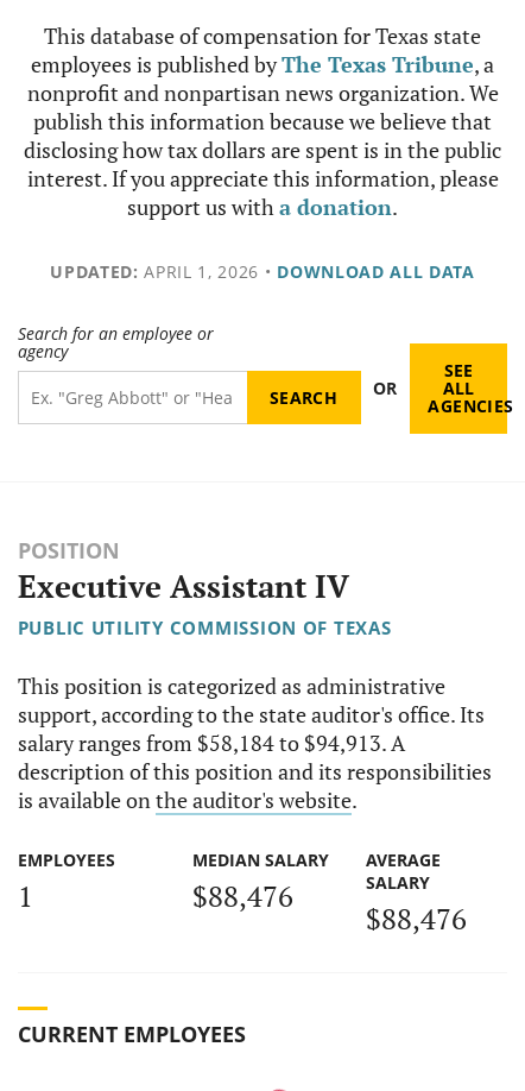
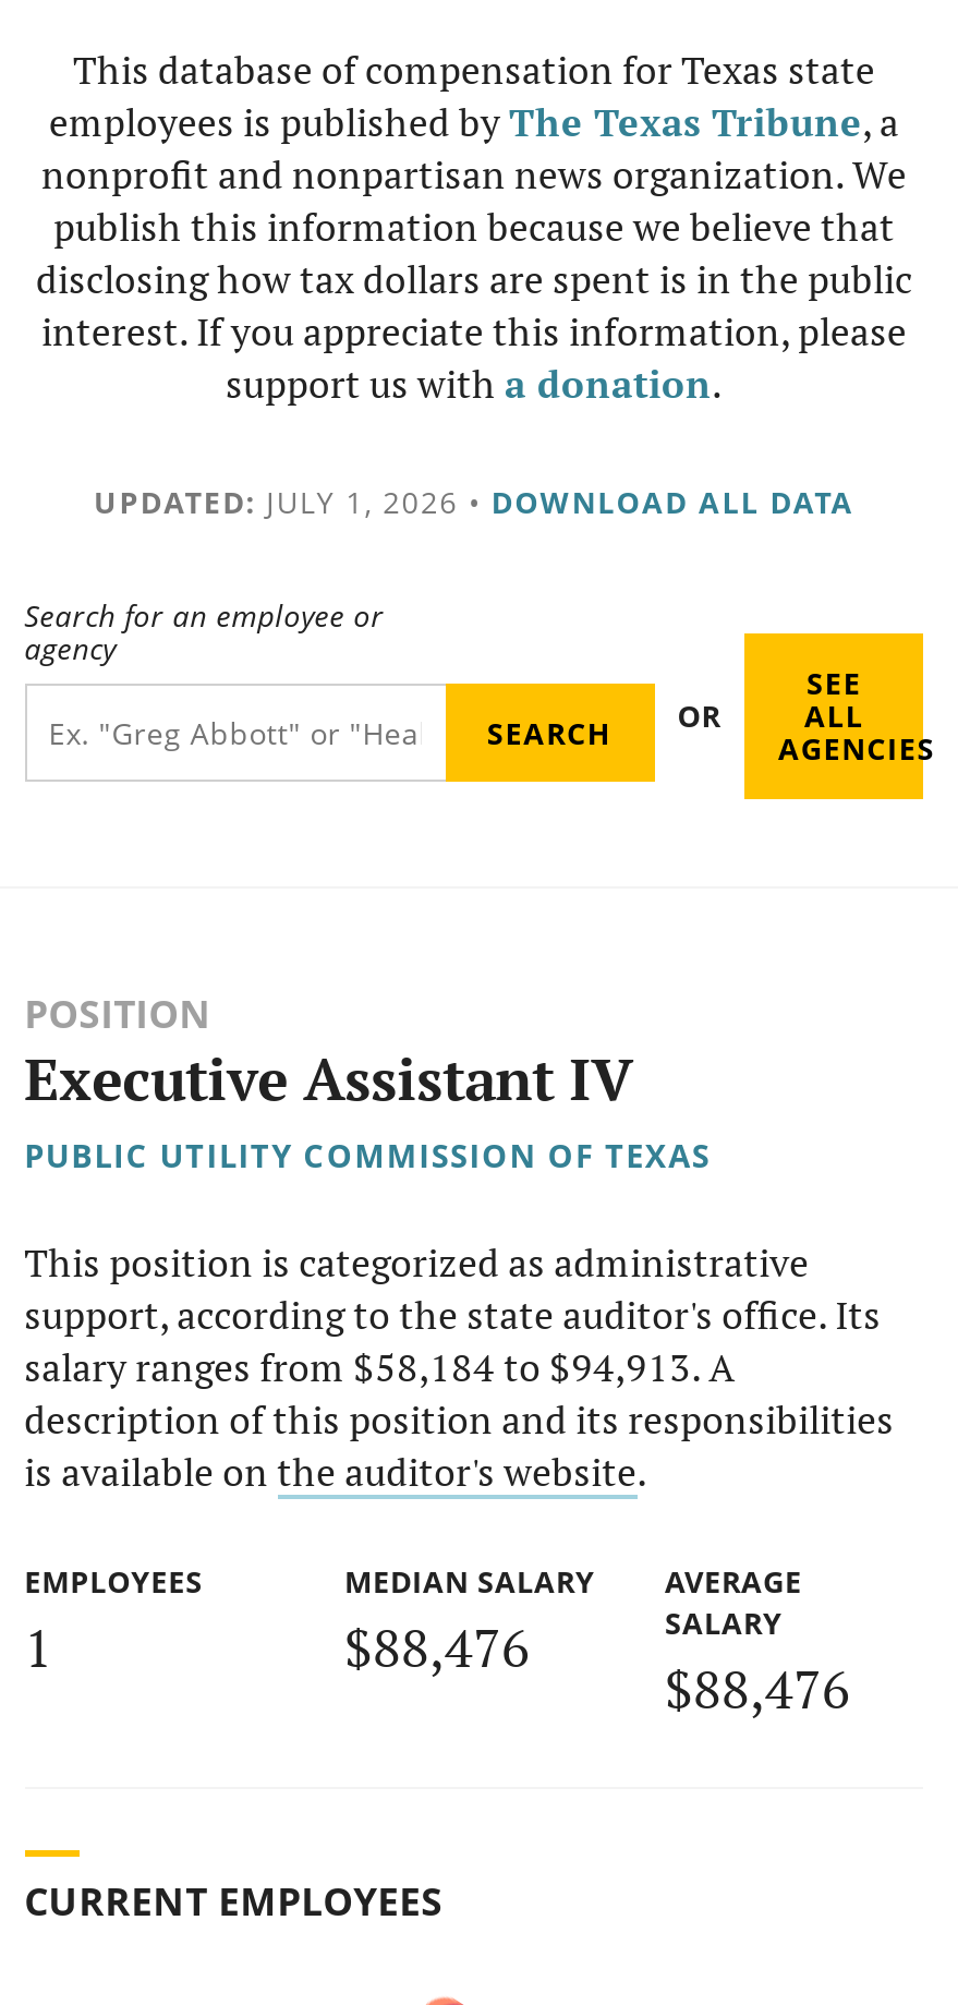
[50,260,475,283] UPDATED: APRIL 1, 2026 • DOWNLOAD ALL DATA -> [94,481,854,522] UPDATED: JULY 1, 2026 • DOWNLOAD ALL DATA

